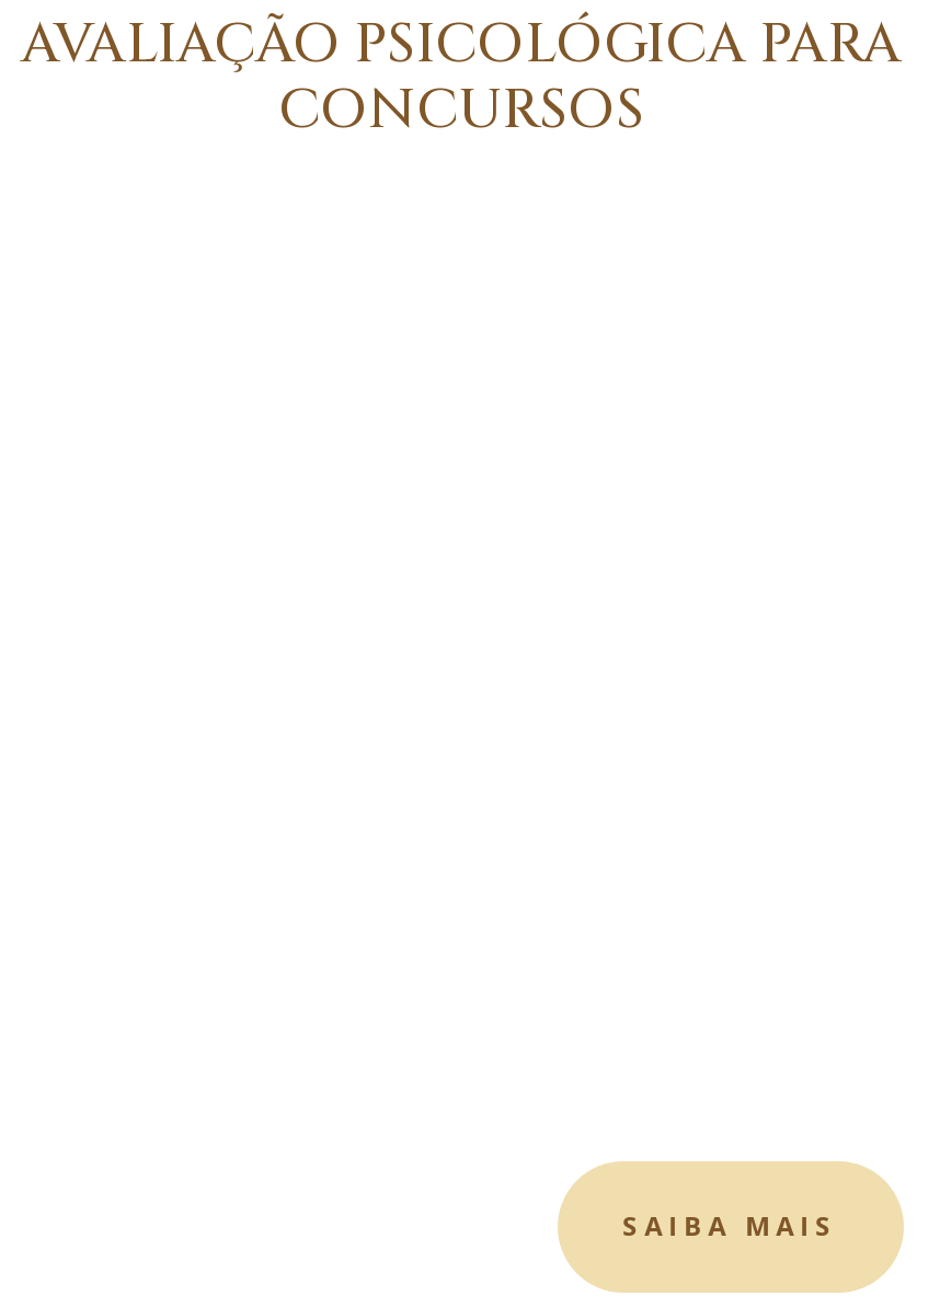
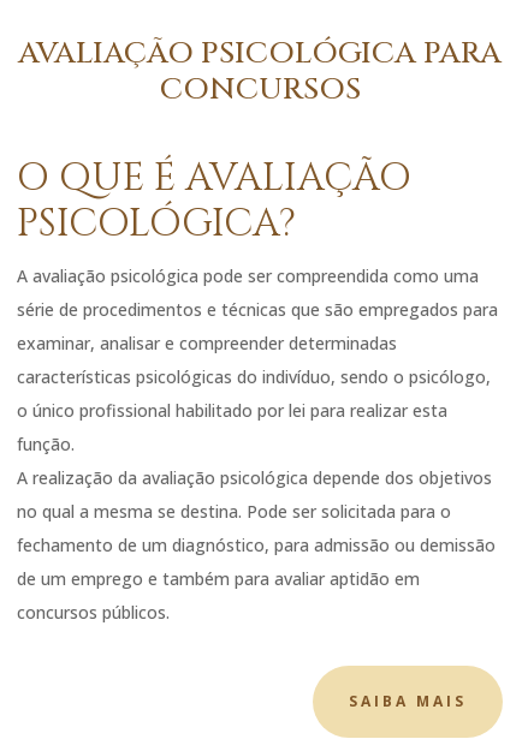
none -> [17,153,498,624] O QUE É AVALIAÇÃO | PSICOLÓGICA? | A avaliação psicológica pode ser compreendida como uma | série de procedimentos e técnicas que são empregados para | examinar, analisar e compreender determinadas | características psicológicas do indivíduo, sendo o psicólogo, | o único profissional habilitado por lei para realizar esta | função. | A realização da avaliação psicológica depende dos objetivos | no qual a mesma se destina. Pode ser solicitada para o | fechamento de um diagnóstico, para admissão ou demissão | de um emprego e também para avaliar aptidão em | concursos públicos.

